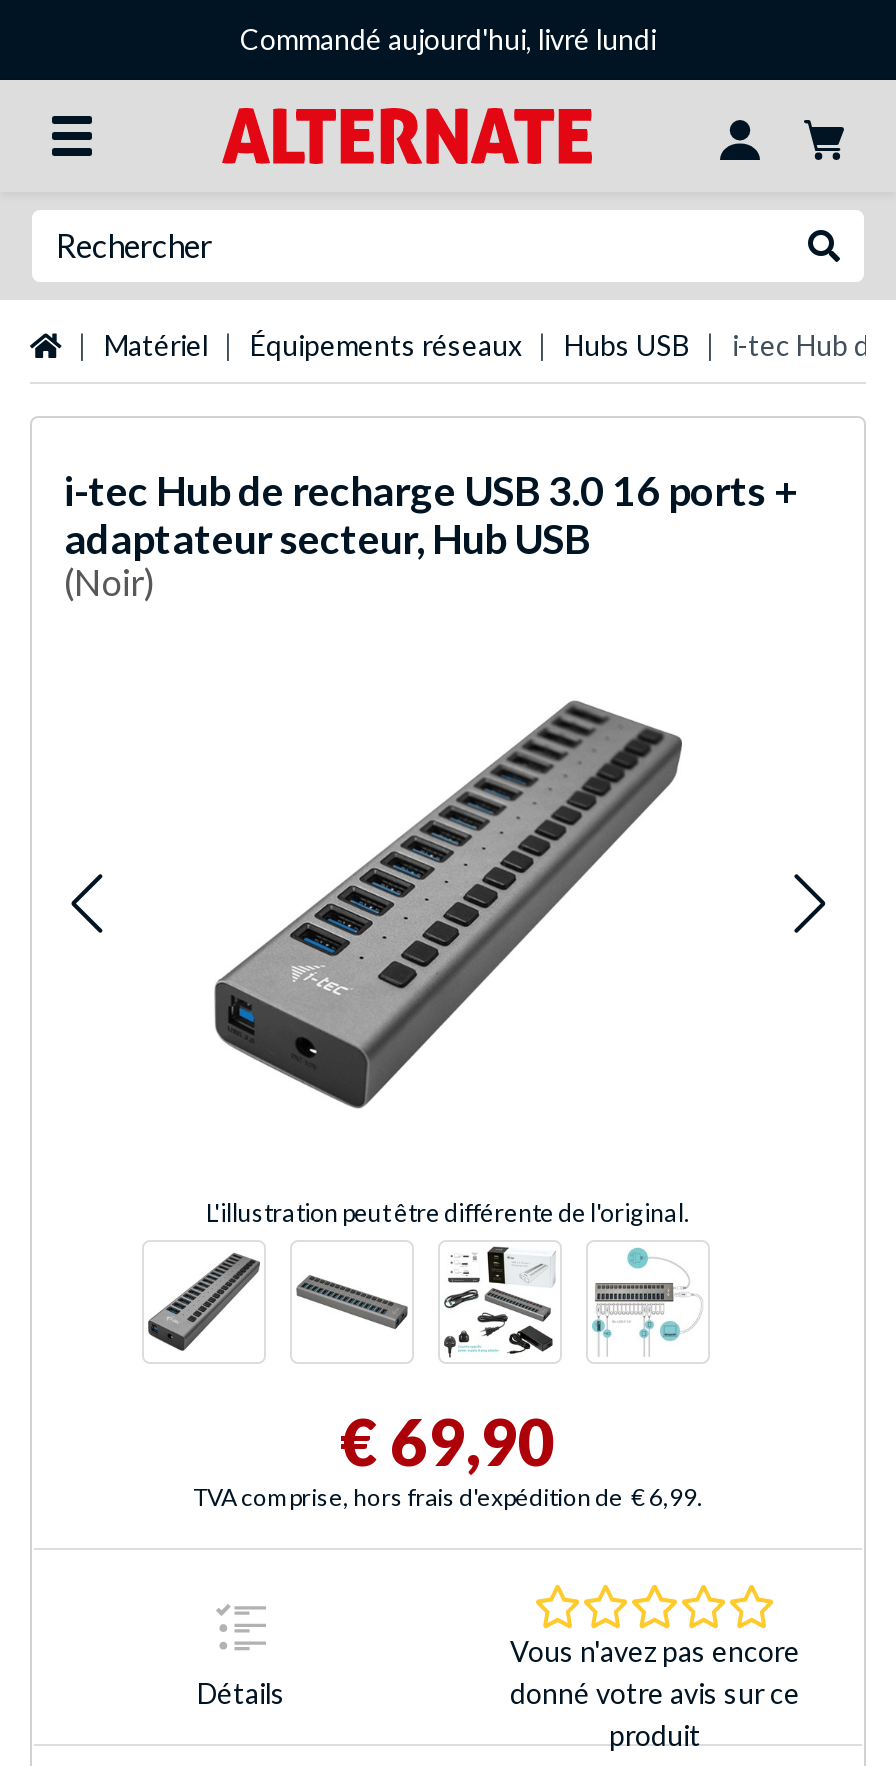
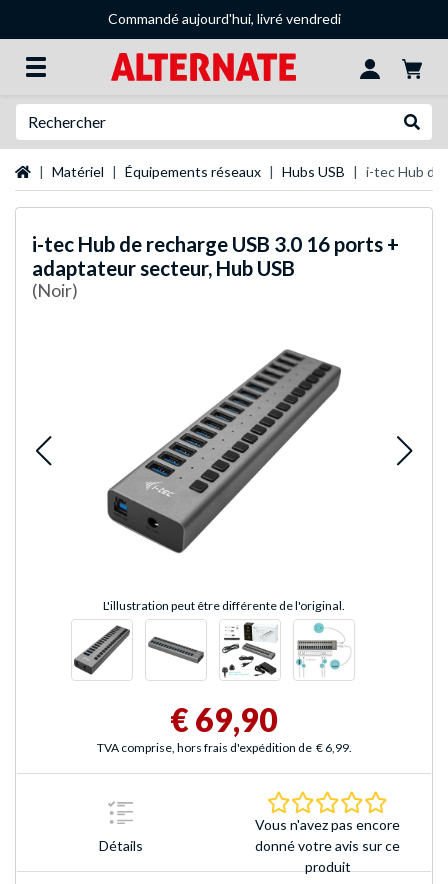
[240,22,656,56] Commandé aujourd'hui, livré lundi -> [107,10,340,27] Commandé aujourd'hui, livré vendredi

